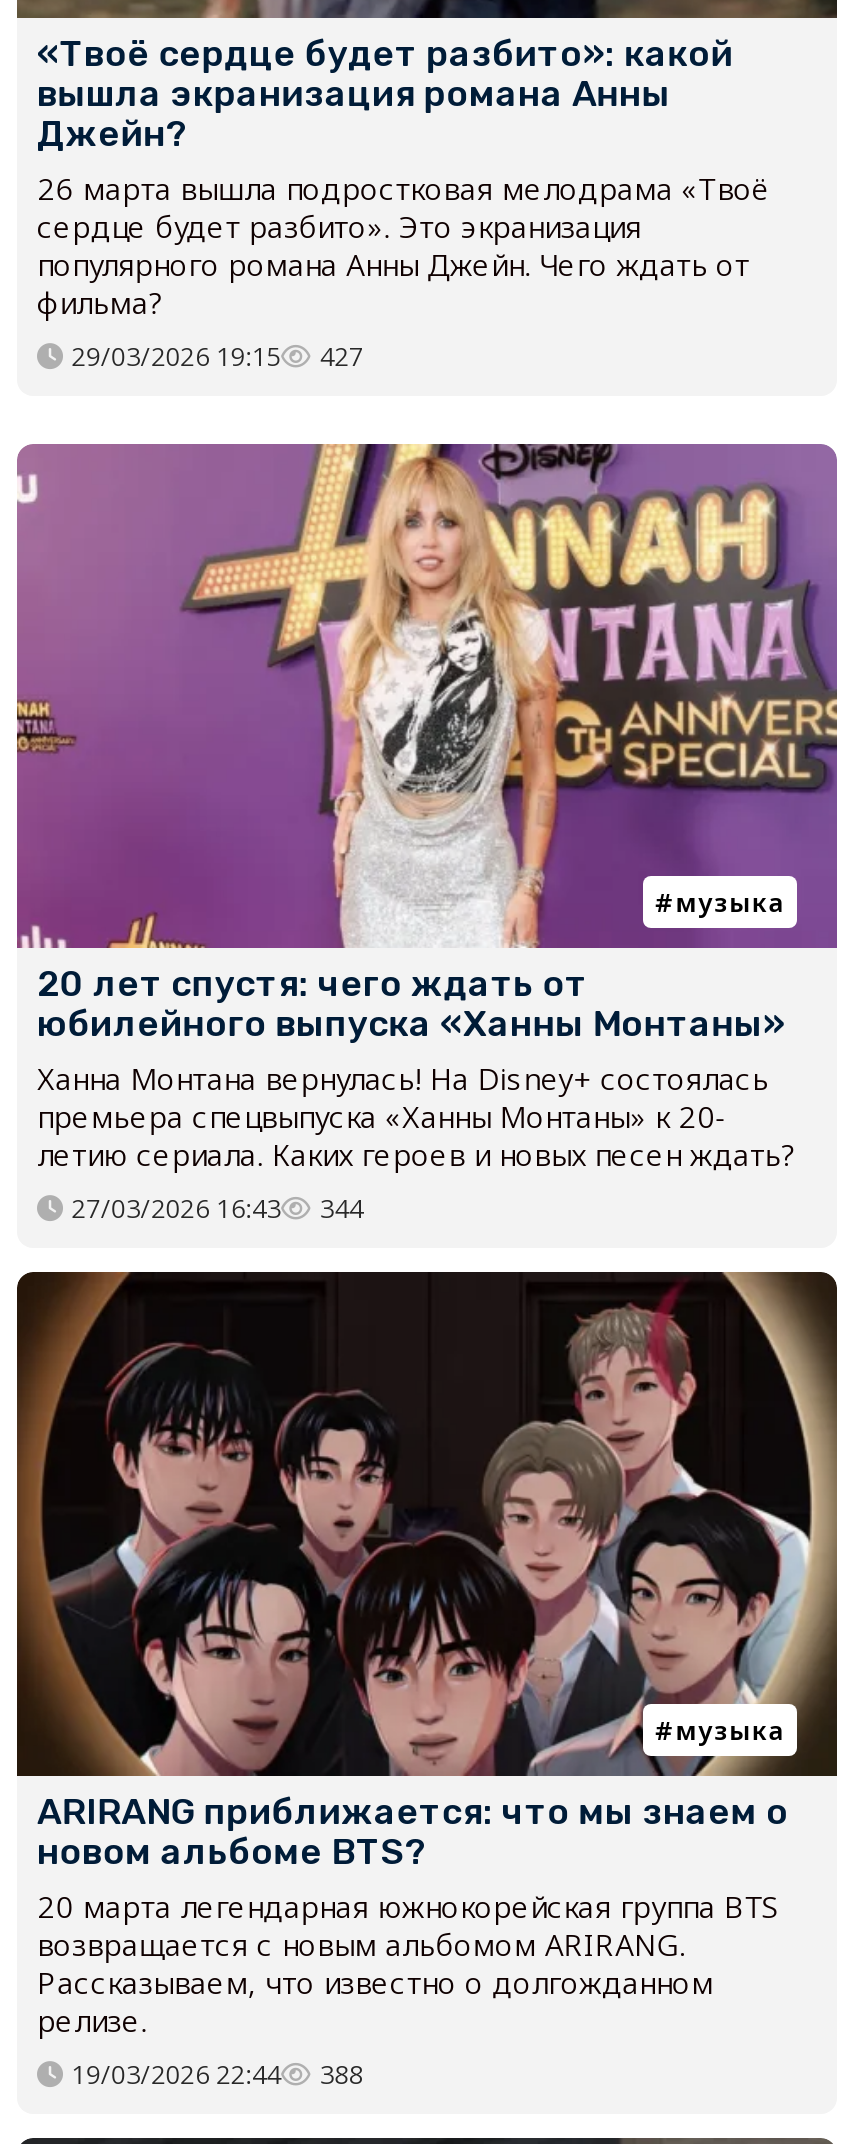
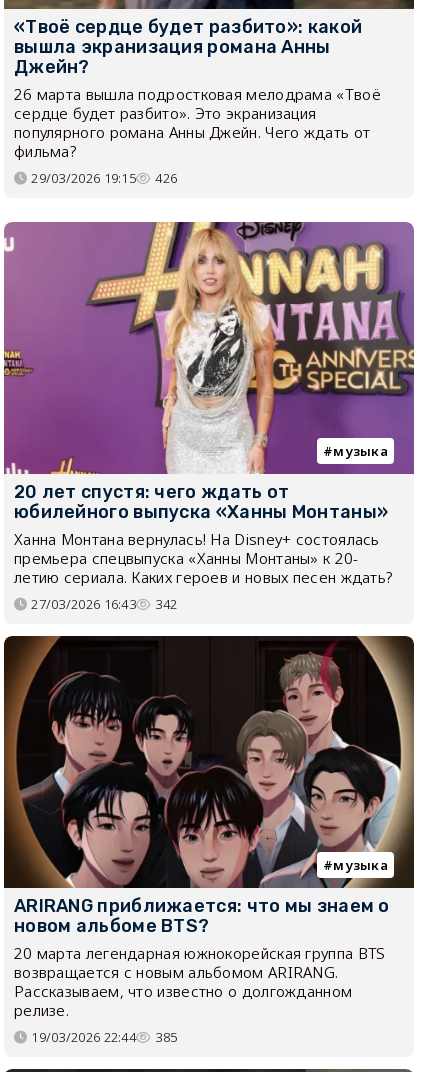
[72,337,364,373] 29/03/2026 19:15 427 -> [31,169,177,187] 29/03/2026 19:15 426
[72,1189,364,1225] 27/03/2026 16:43 344 -> [31,595,177,613] 27/03/2026 16:43 342
[72,2055,364,2091] 19/03/2026 22:44 388 -> [31,1028,177,1046] 19/03/2026 22:44 385

